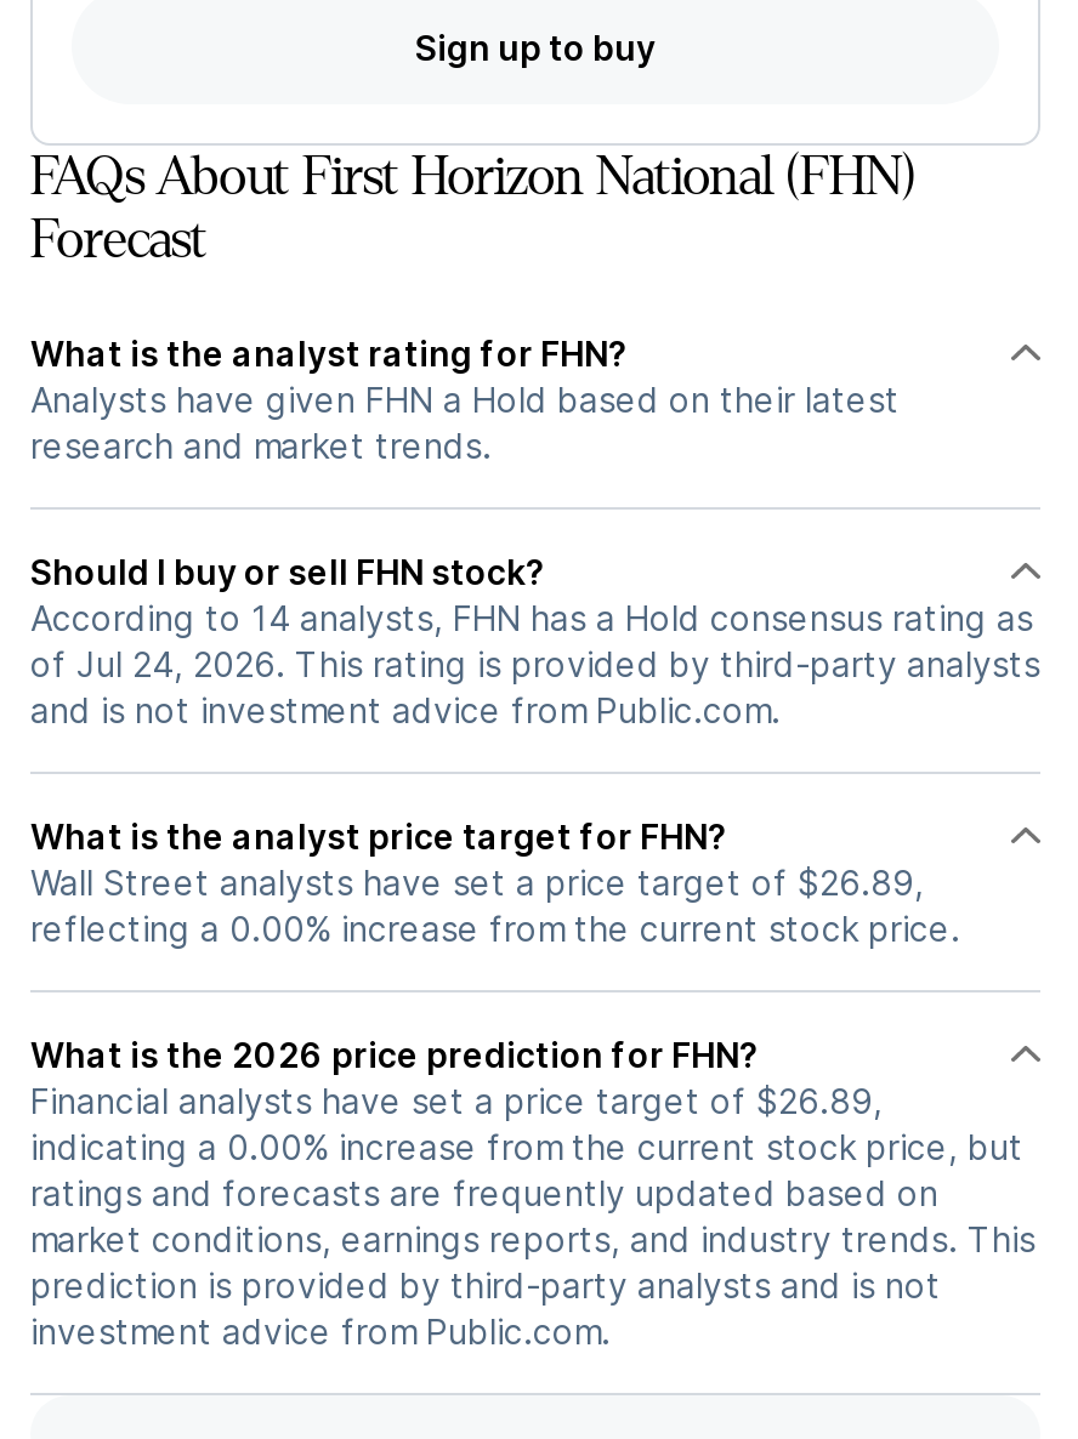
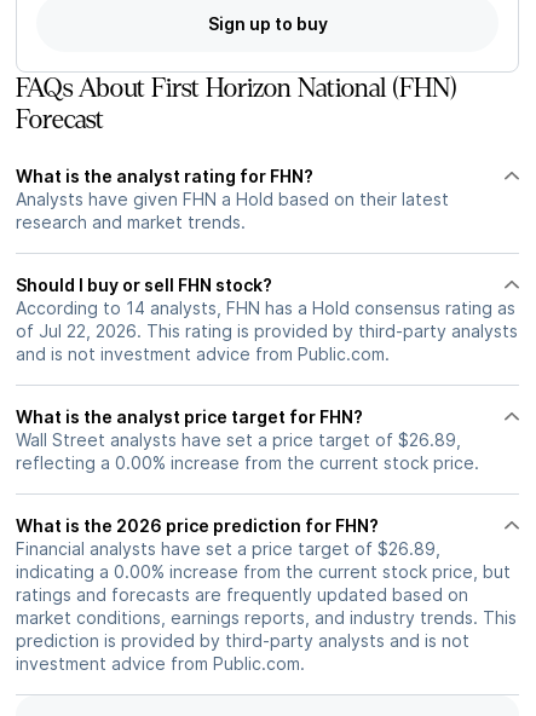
[30,643,1040,684] of Jul 24, 2026. This rating is provided by third-party analysts -> [16,321,518,341] of Jul 22, 2026. This rating is provided by third-party analysts

